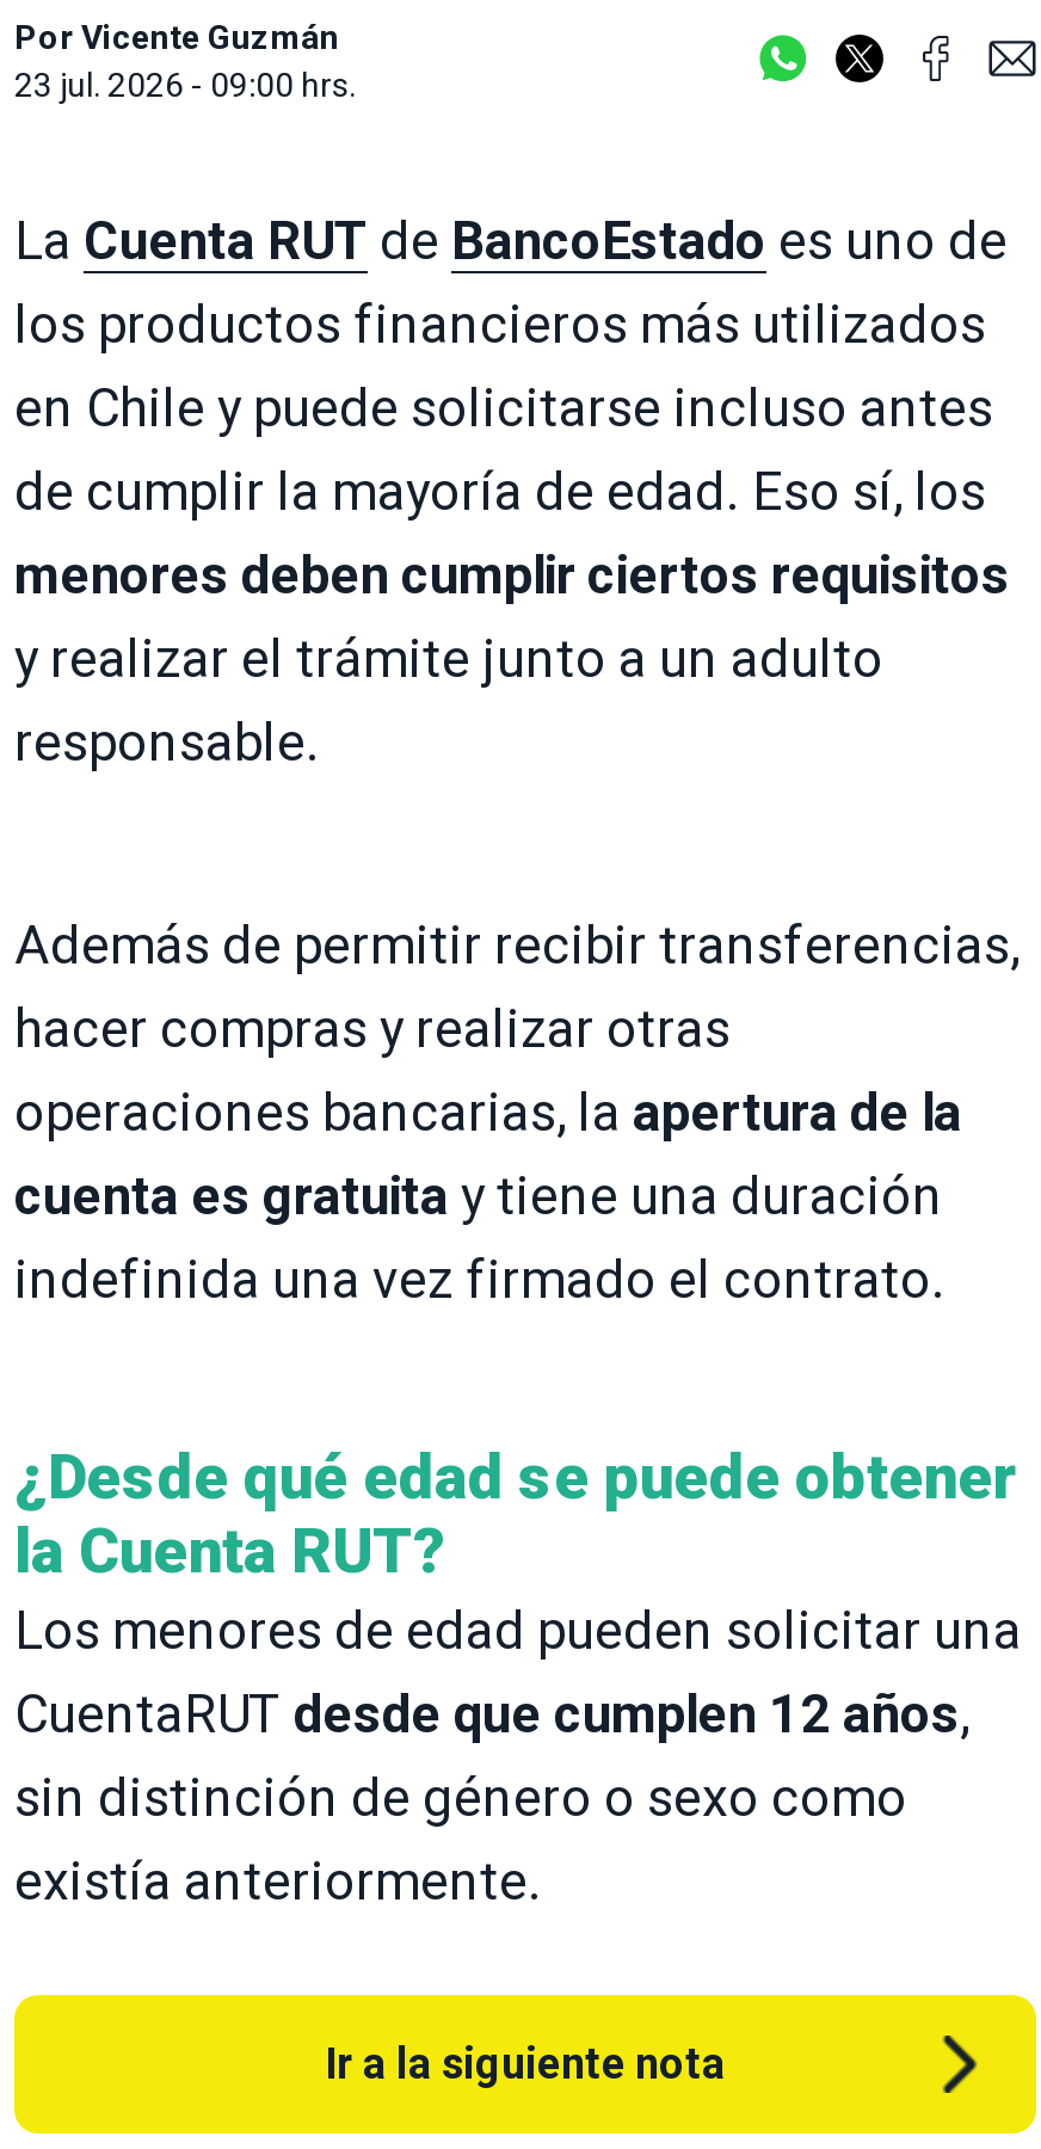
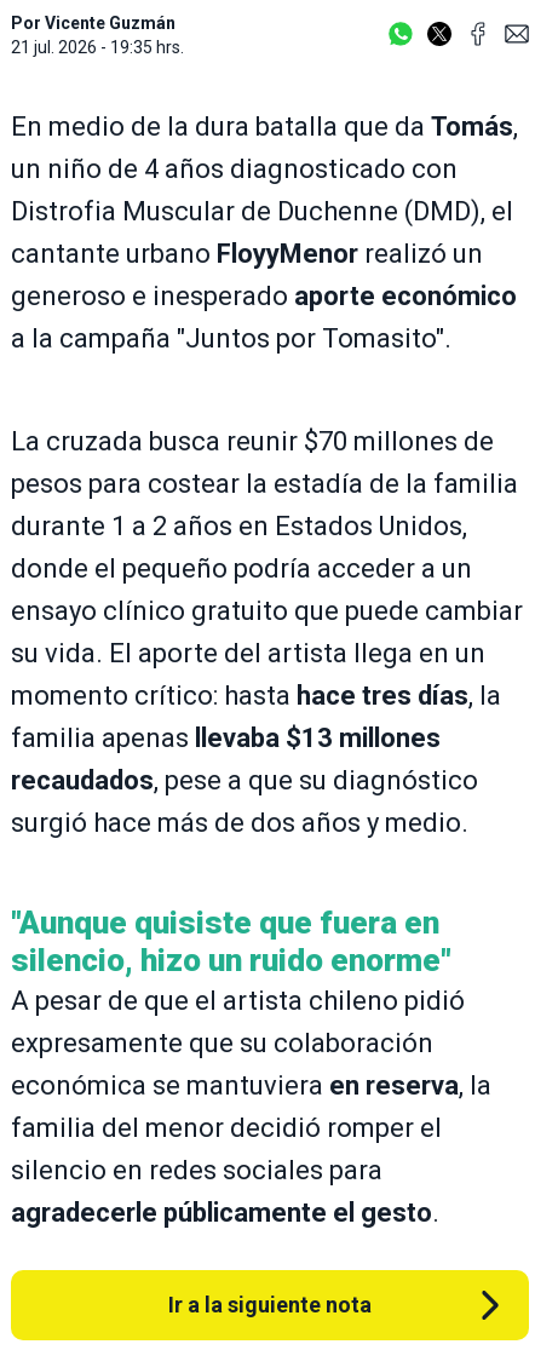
[14,65,356,103] 23 jul. 2026 - 09:00 hrs. -> [11,37,184,57] 21 jul. 2026 - 19:35 hrs.
[14,211,1010,772] La Cuenta RUT de BancoEstado es uno de | los productos financieros más utilizados | en Chile y puede solicitarse incluso antes | de cumplir la mayoría de edad. Eso sí, los | menores deben cumplir ciertos requisitos | y realizar el trámite junto a un adulto | responsable. -> [11,111,518,353] En medio de la dura batalla que da Tomás, | un niño de 4 años diagnosticado con | Distrofia Muscular de Duchenne (DMD), el | cantante urbano FloyyMenor realizó un | generoso e inesperado aporte económico | a la campaña "Juntos por Tomasito".
[14,915,1020,1309] Además de permitir recibir transferencias, | hacer compras y realizar otras | operaciones bancarias, la apertura de la | cuenta es gratuita y tiene una duración | indefinida una vez firmado el contrato. -> [11,426,523,838] La cruzada busca reunir $70 millones de | pesos para costear la estadía de la familia | durante 1 a 2 años en Estados Unidos, | donde el pequeño podría acceder a un | ensayo clínico gratuito que puede cambiar | su vida. El aporte del artista llega en un | momento crítico: hasta hace tres días, la | familia apenas llevaba $13 millones | recaudados, pese a que su diagnóstico | surgió hace más de dos años y medio.
[14,1441,1022,1911] ¿Desde qué edad se puede obtener | la Cuenta RUT? | Los menores de edad pueden solicitar una | CuentaRUT desde que cumplen 12 años, | sin distinción de género o sexo como | existía anteriormente. -> [11,904,491,1227] "Aunque quisiste que fuera en | silencio, hizo un ruido enorme" | A pesar de que el artista chileno pidió | expresamente que su colaboración | económica se mantuviera en reserva, la | familia del menor decidió romper el | silencio en redes sociales para | agradecerle públicamente el gesto.

